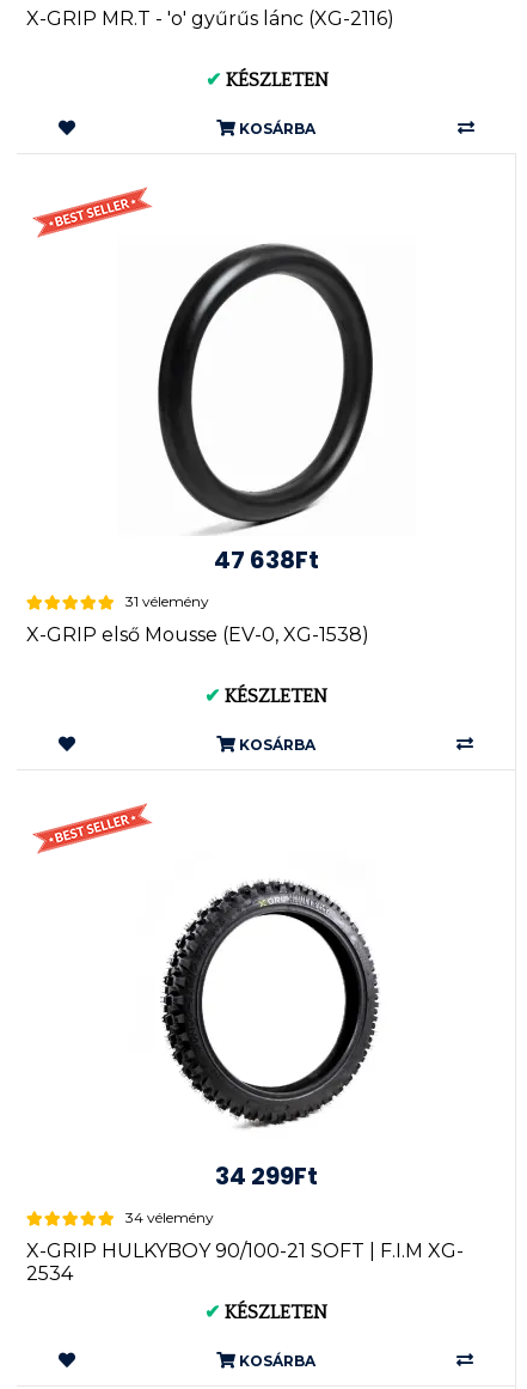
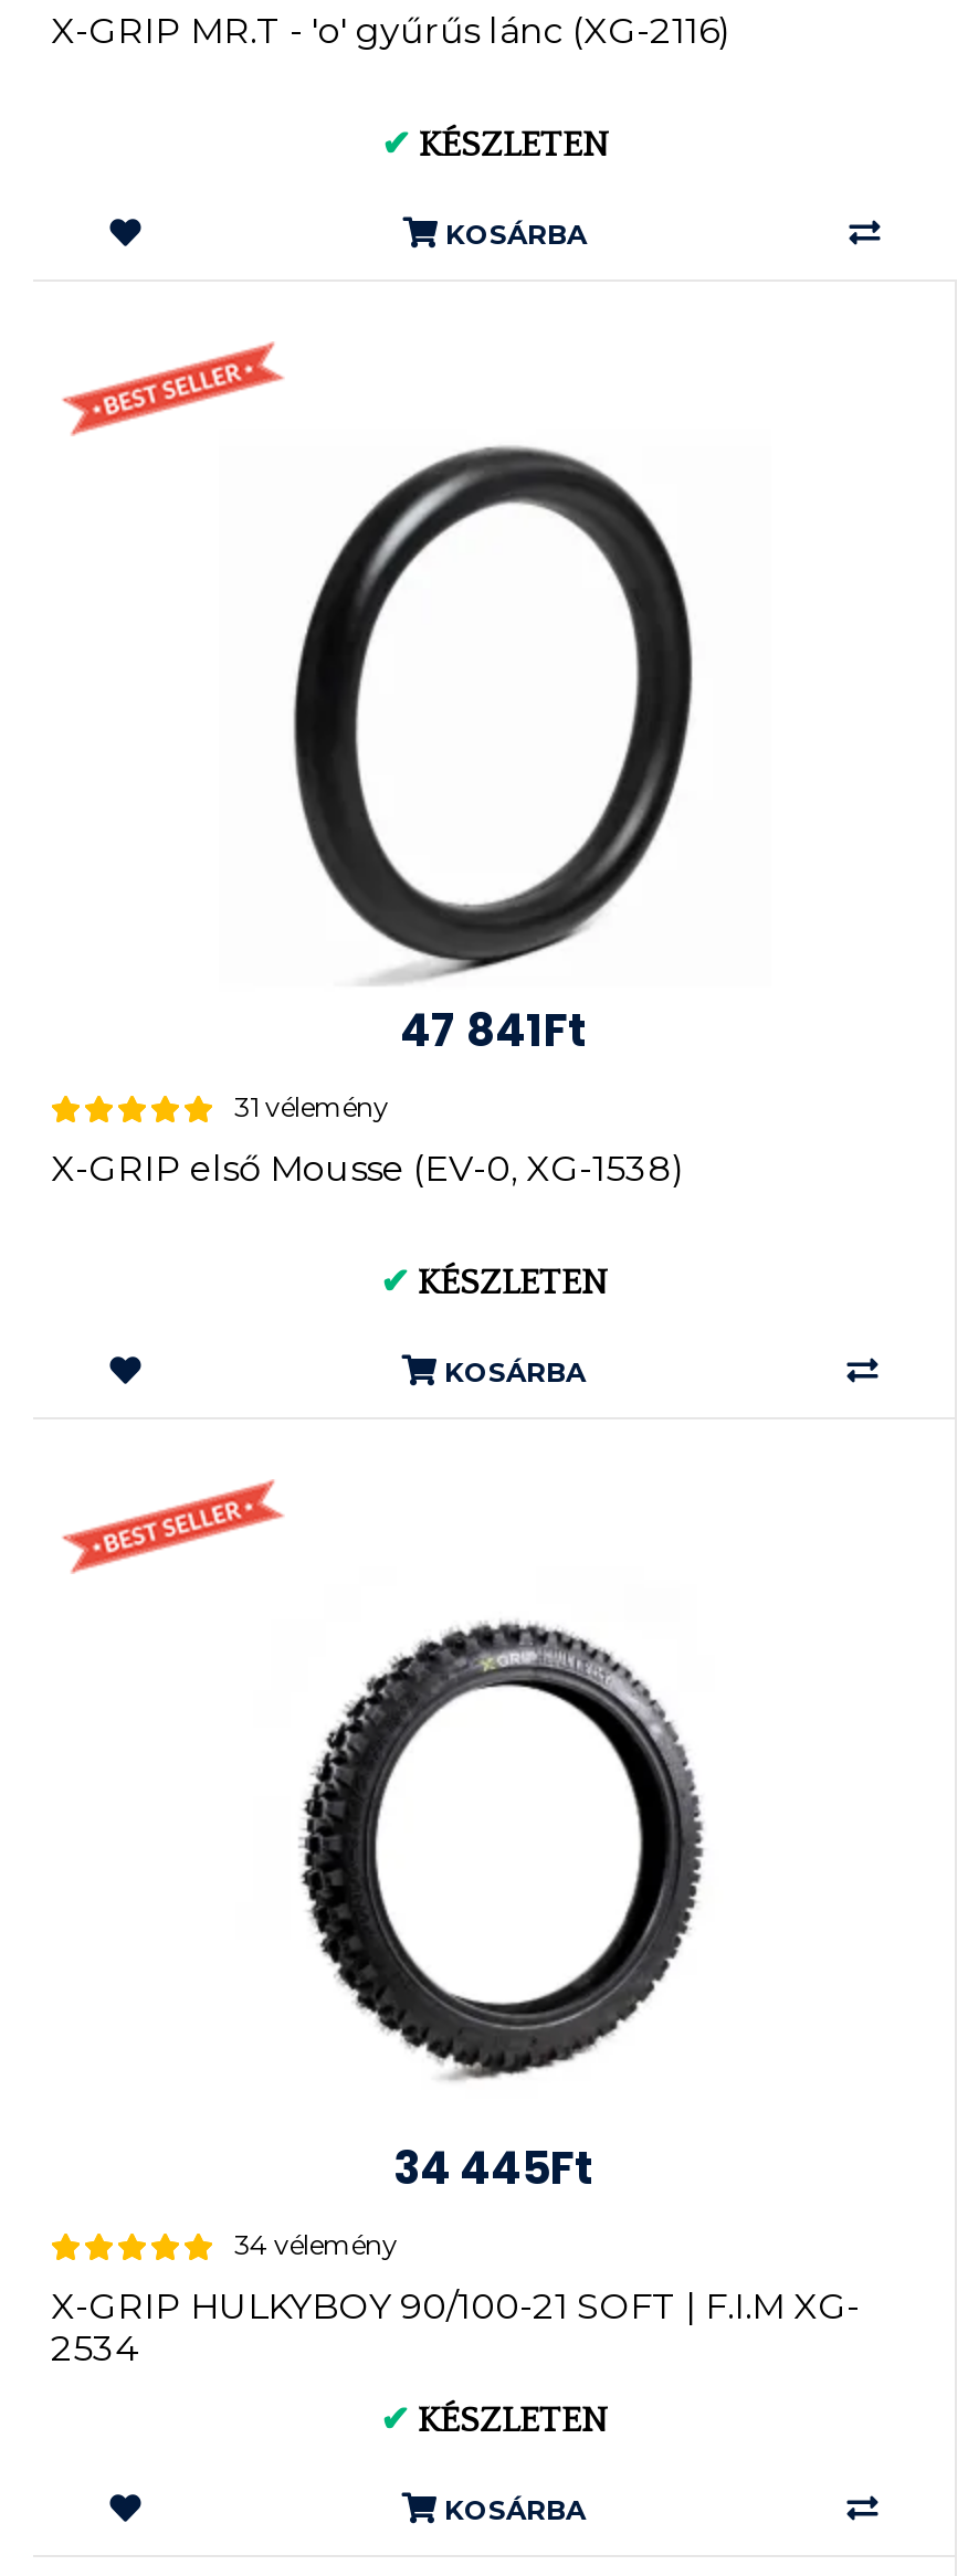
[213,543,318,577] 47 638Ft -> [400,1000,588,1062] 47 841Ft
[215,1159,317,1193] 34 299Ft -> [393,2137,595,2199] 34 445Ft

